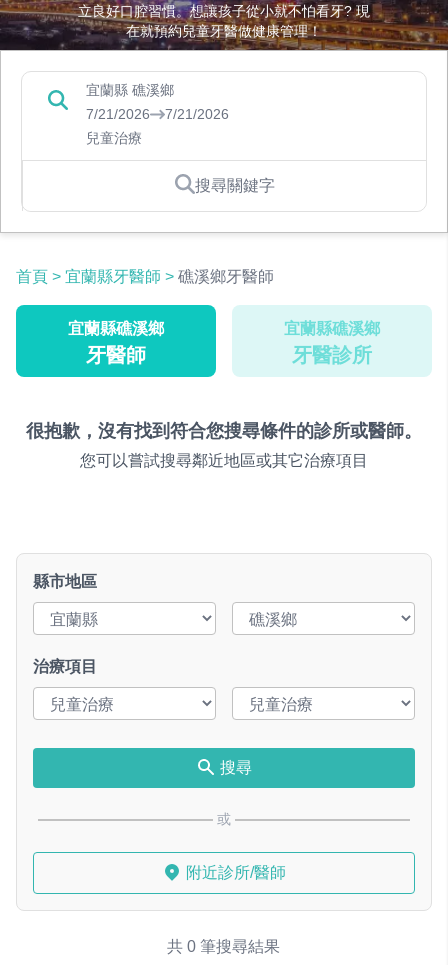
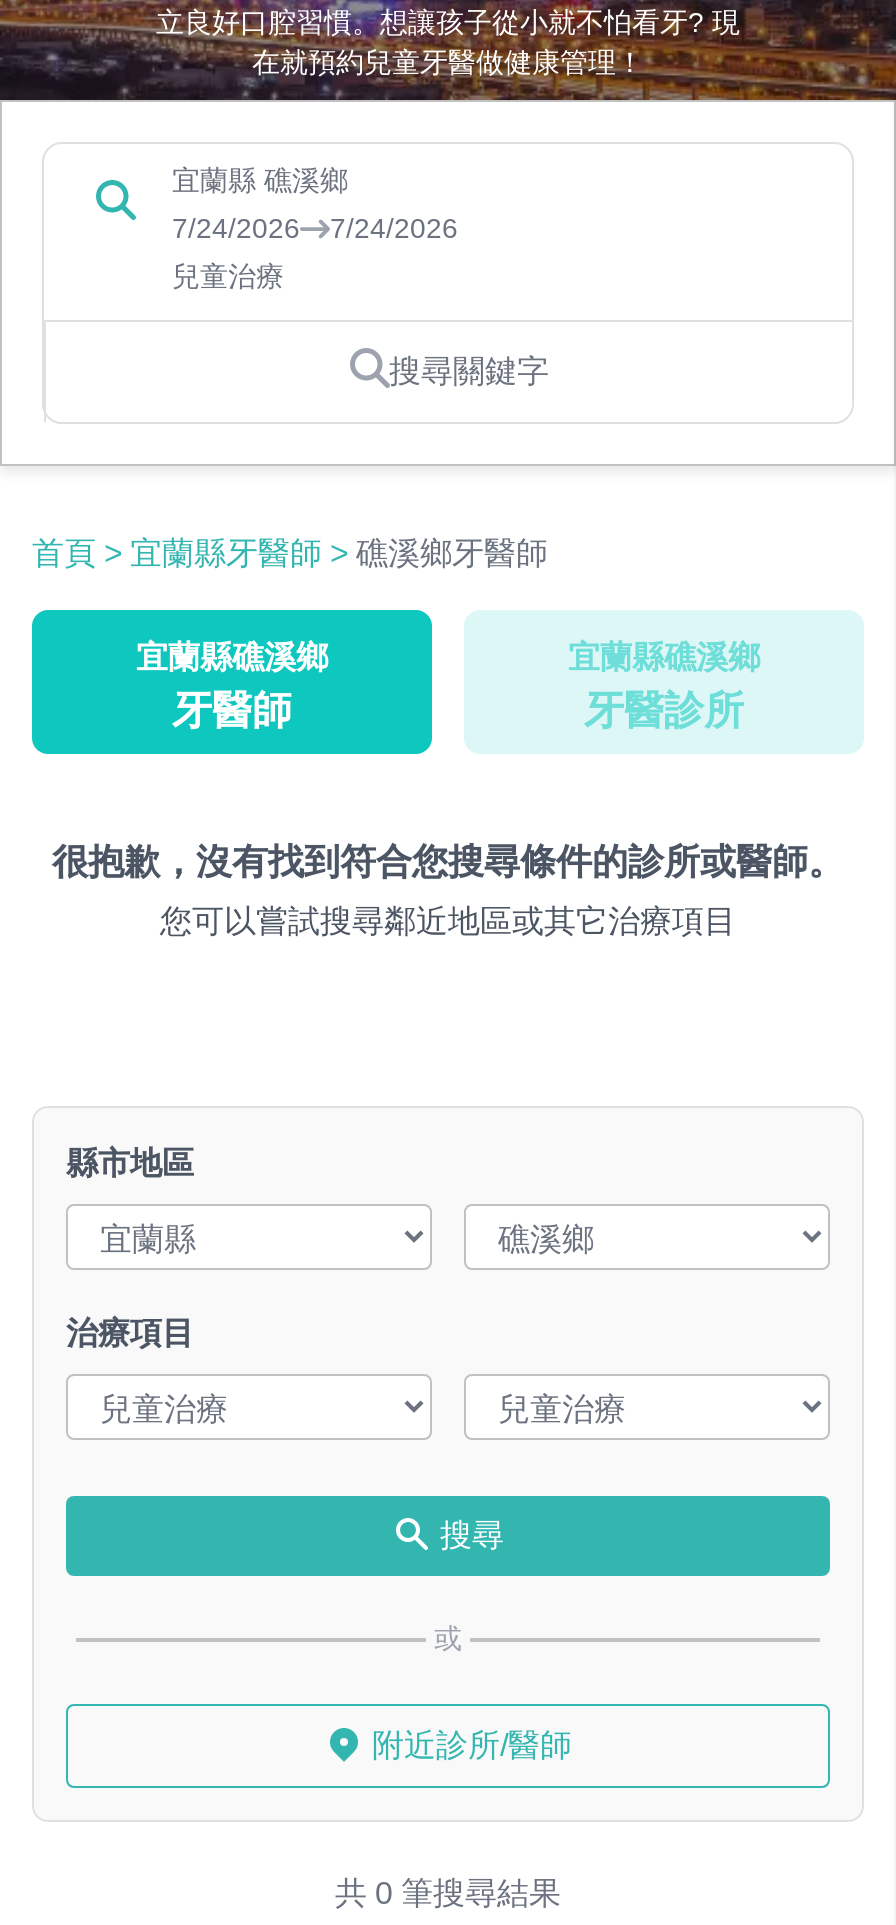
[86,106,150,122] 7/21/2026 -> [172,212,300,244] 7/24/2026
[165,106,229,122] 7/21/2026 -> [330,212,458,244] 7/24/2026

